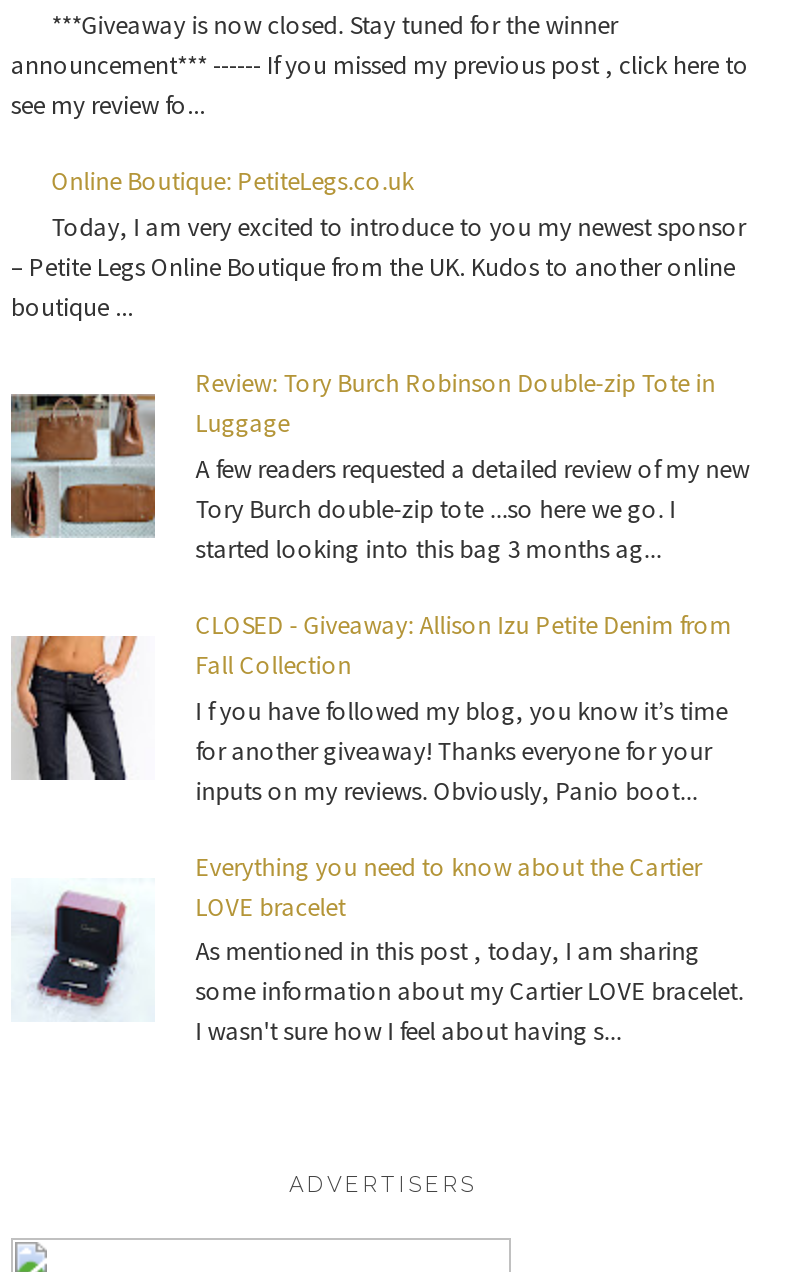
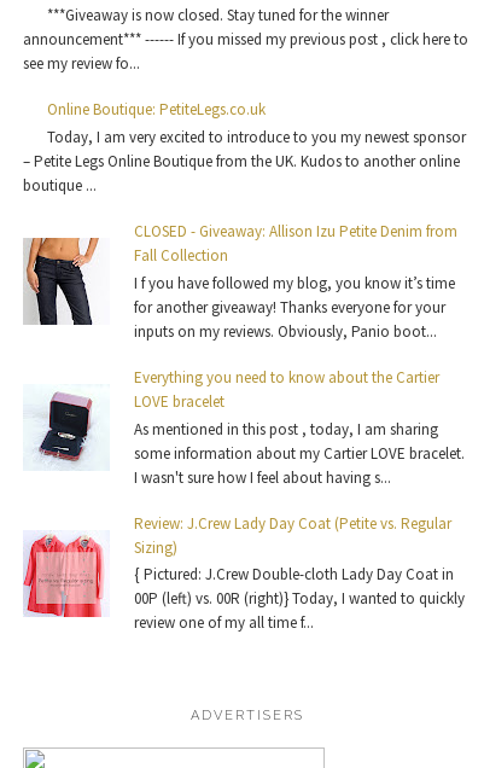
[11,366,749,566] [image] | Review: Tory Burch Robinson Double-zip Tote in | Luggage | A few readers requested a detailed review of my new | Tory Burch double-zip tote ...so here we go. I | started looking into this bag 3 months ag... -> none
moved [9,608,743,1049] -> [22,221,465,487]: [image] | CLOSED - Giveaway: Allison Izu Petite Denim from | Fall Collection | ... | some information about my Cartier LOVE bracelet. | I wasn't sure how I feel about having s...
none -> [23,513,465,633] [image] | Review: J.Crew Lady Day Coat (Petite vs. Regular | Sizing) | { Pictured: J.Crew Double-cloth Lady Day Coat in | 00P (left) vs. 00R (right)} Today, I wanted to quickly | review one of my all time f...

